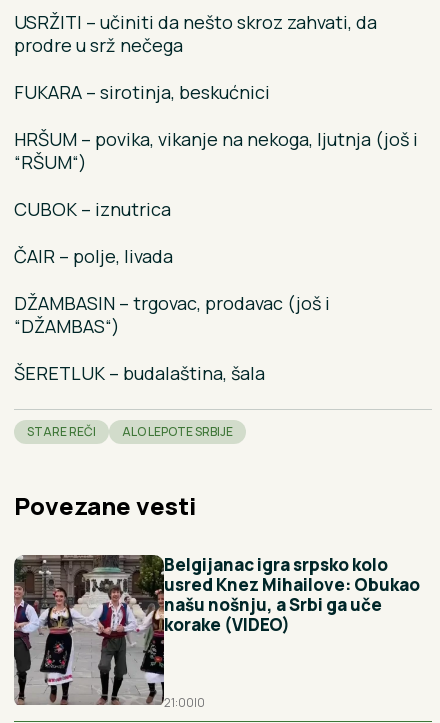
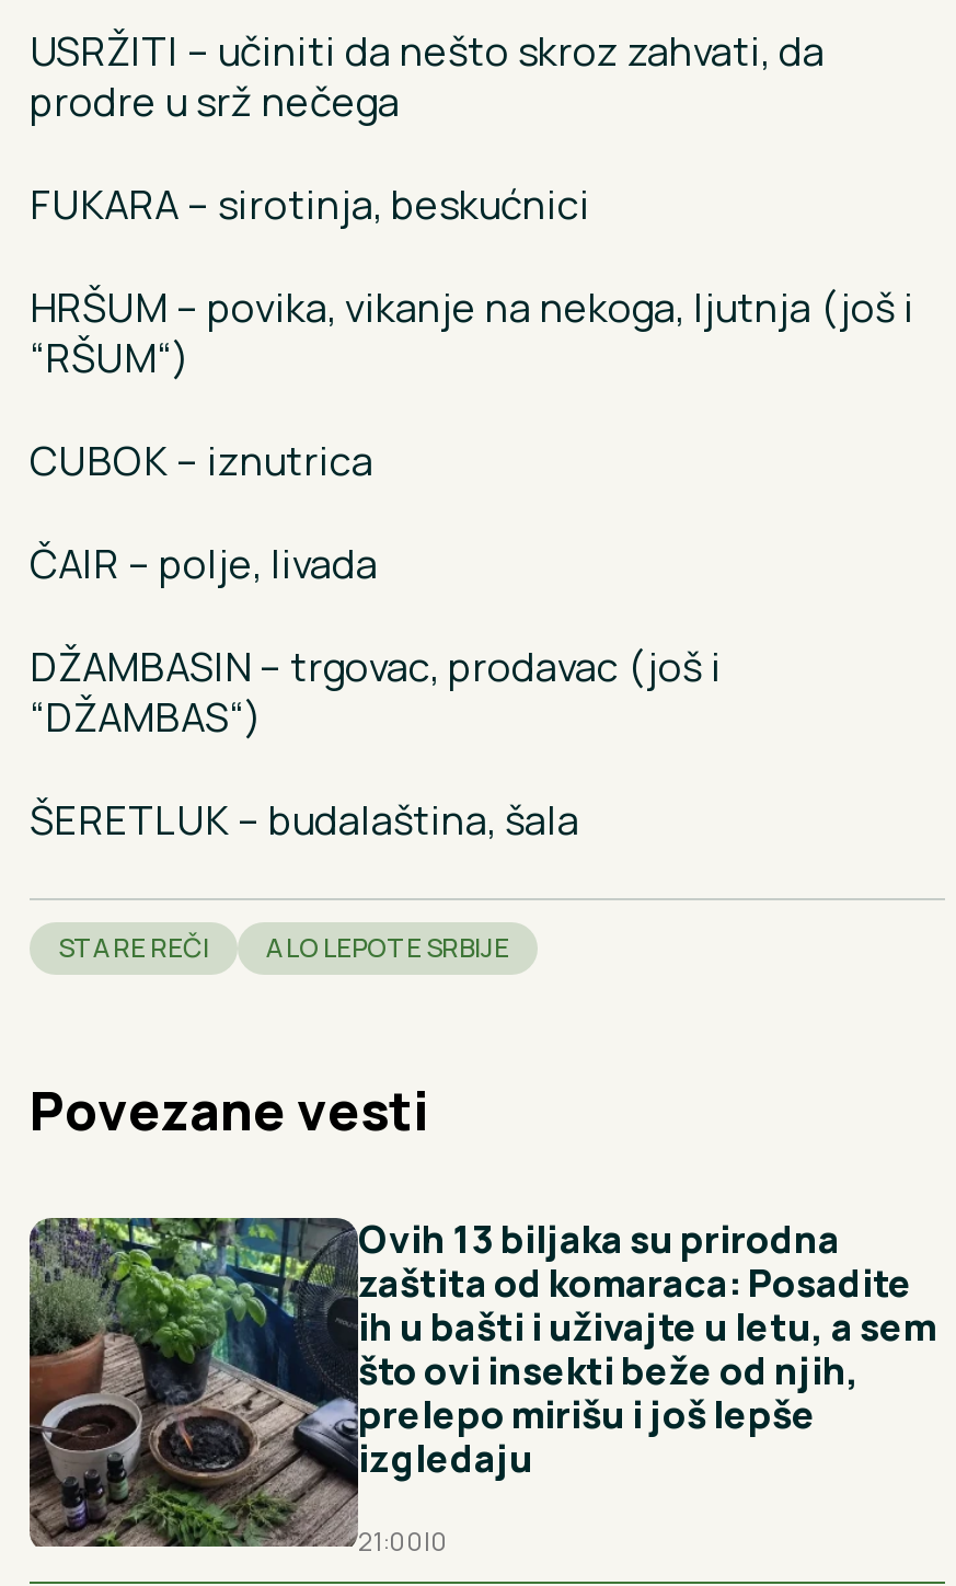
[13,553,420,705] [image] | Belgijanac igra srpsko kolo | usred Knez Mihailove: Obukao | našu nošnju, a Srbi ga uče | korake (VIDEO) -> [27,1214,936,1547] [image] | Ovih 13 biljaka su prirodna | zaštita od komaraca: Posadite | ih u bašti i uživajte u letu, a sem | što ovi insekti beže od njih, | prelepo mirišu i još lepše | izgledaju

